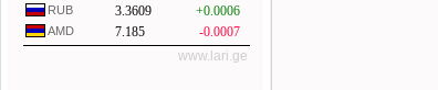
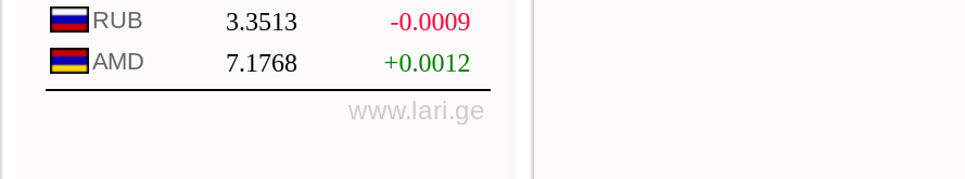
[115,3,152,19] 3.3609 -> [226,7,297,37] 3.3513
[196,3,240,19] +0.0006 -> [390,7,471,37] -0.0009
[115,24,145,40] 7.185 -> [226,48,297,78] 7.1768
[199,24,240,40] -0.0007 -> [384,48,471,78] +0.0012

